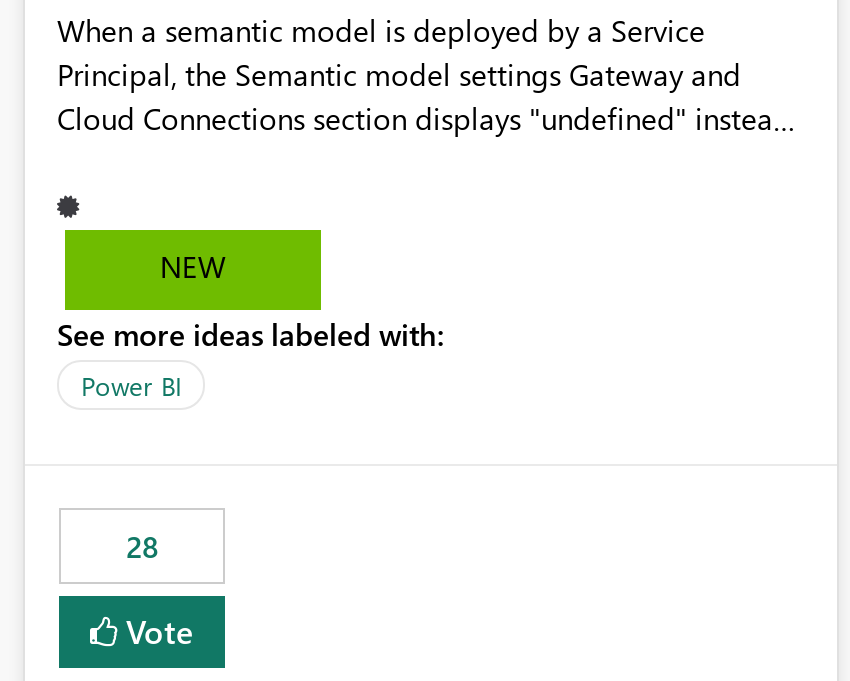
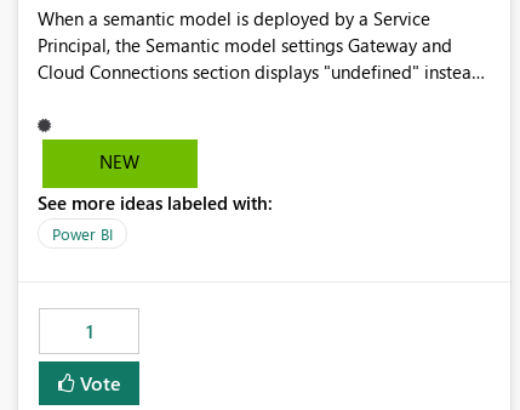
[126,527,158,567] 28 -> [85,320,93,344] 1

